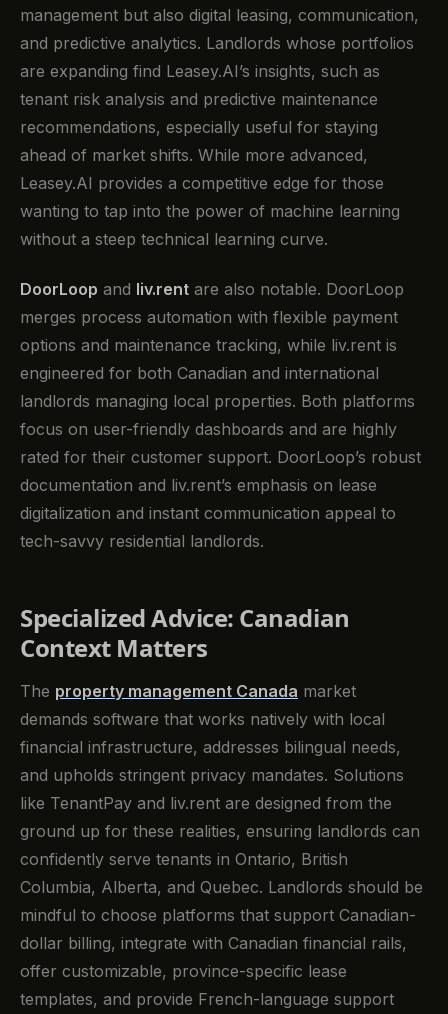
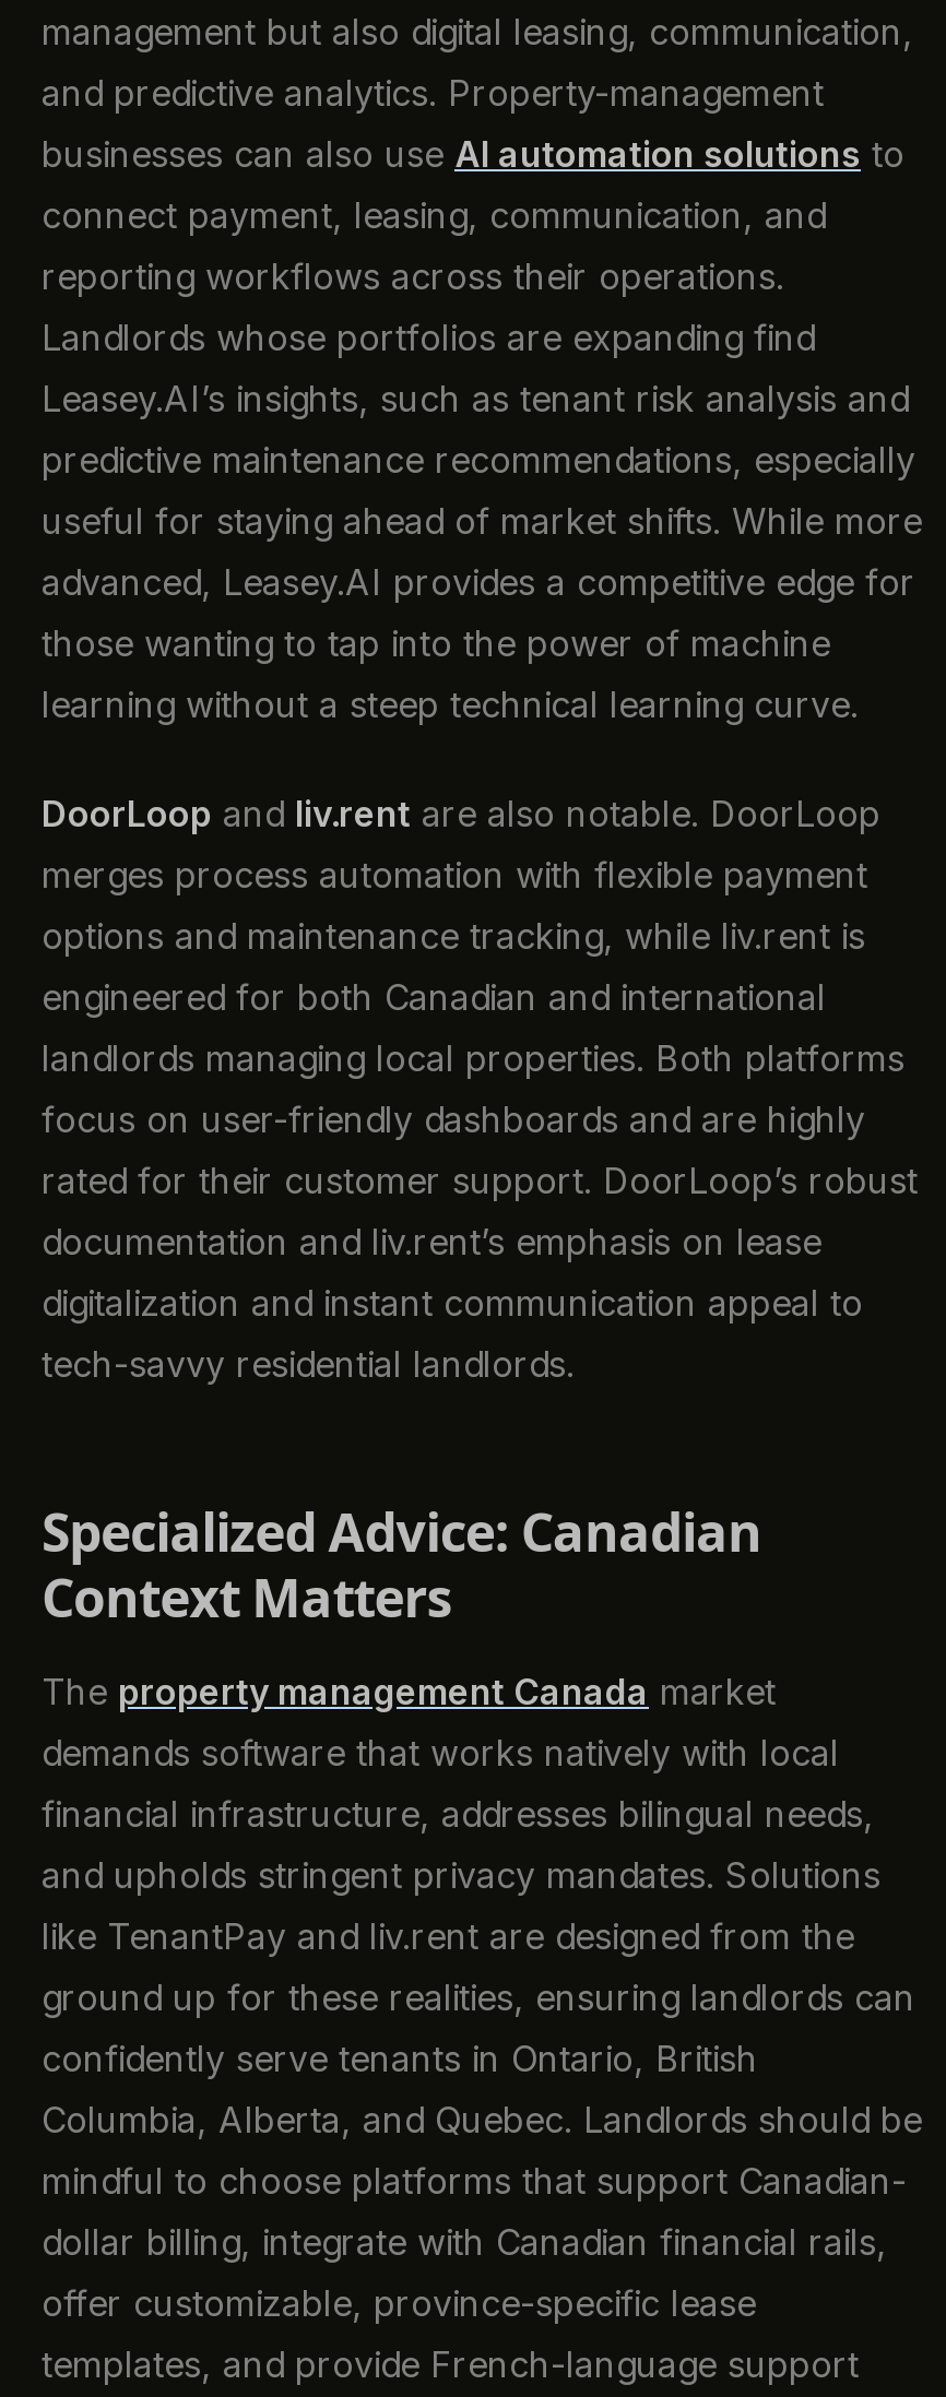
[20,33,414,249] and predictive analytics. Landlords whose portfolios | are expanding find Leasey.AI’s insights, such as | tenant risk analysis and predictive maintenance | recommendations, especially useful for staying | ahead of market shifts. While more advanced, | Leasey.AI provides a competitive edge for those | wanting to tap into the power of machine learning | without a steep technical learning curve. -> [42,70,922,726] and predictive analytics. Property-management | businesses can also use AI automation solutions to | connect payment, leasing, communication, and | reporting workflows across their operations. | Landlords whose portfolios are expanding find | Leasey.AI’s insights, such as tenant risk analysis and | predictive maintenance recommendations, especially | useful for staying ahead of market shifts. While more | advanced, Leasey.AI provides a competitive edge for | those wanting to tap into the power of machine | learning without a steep technical learning curve.

